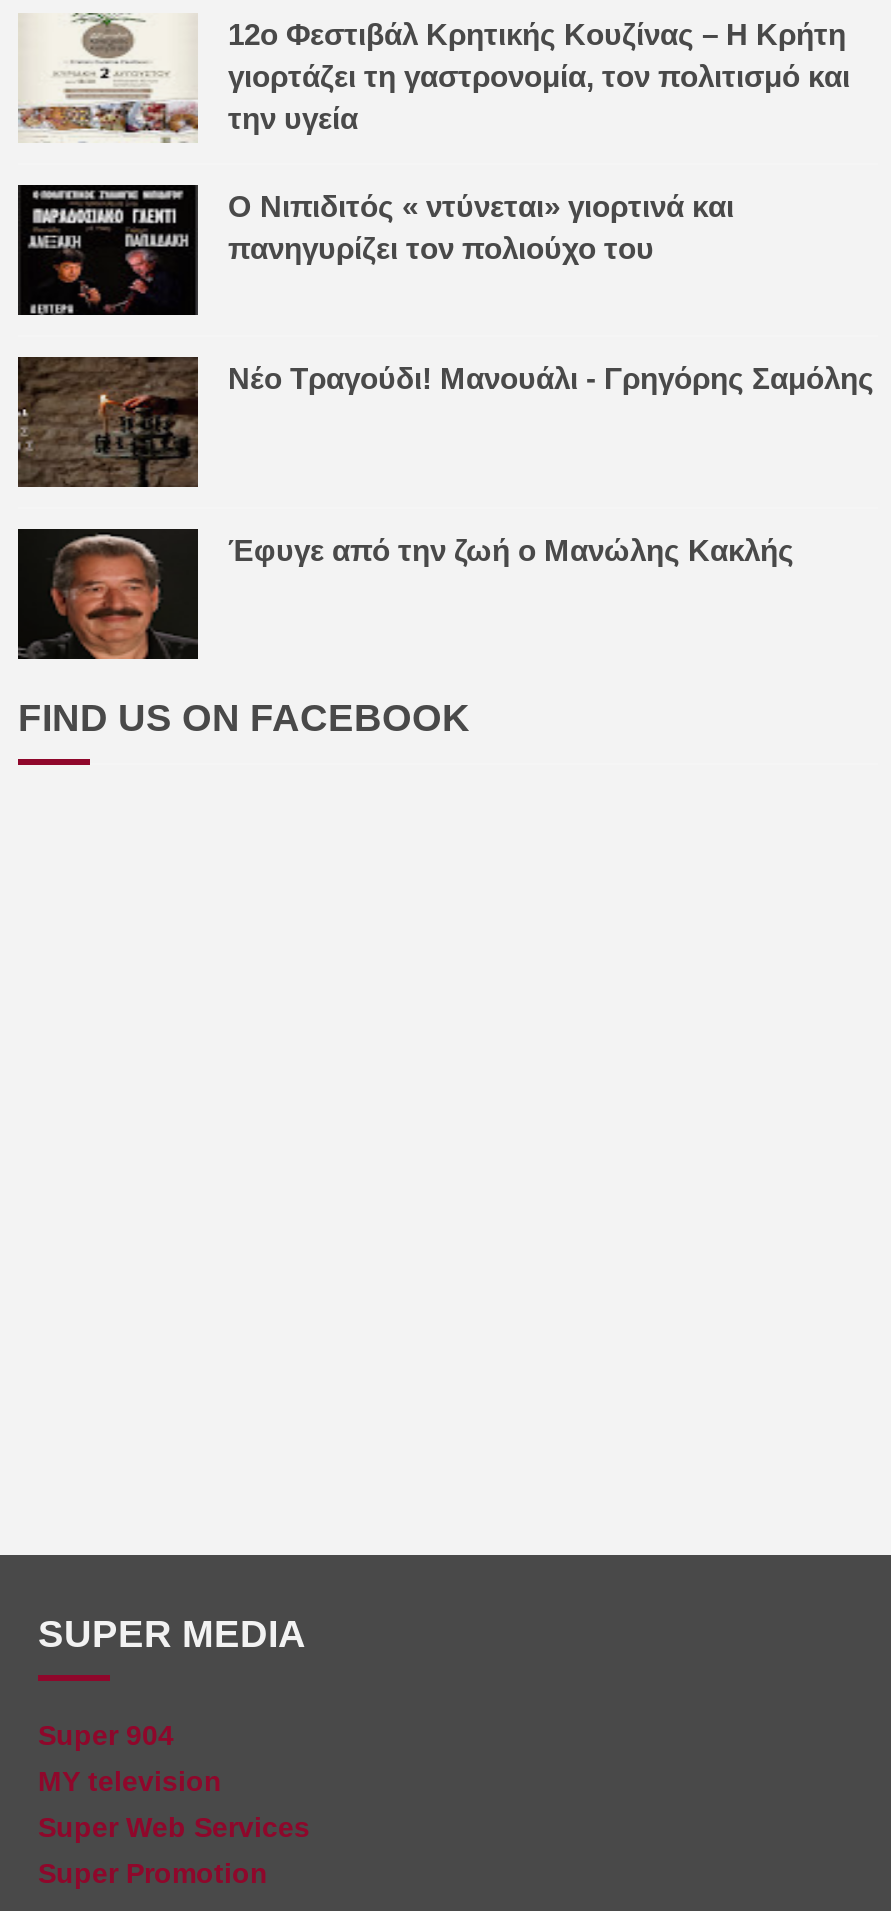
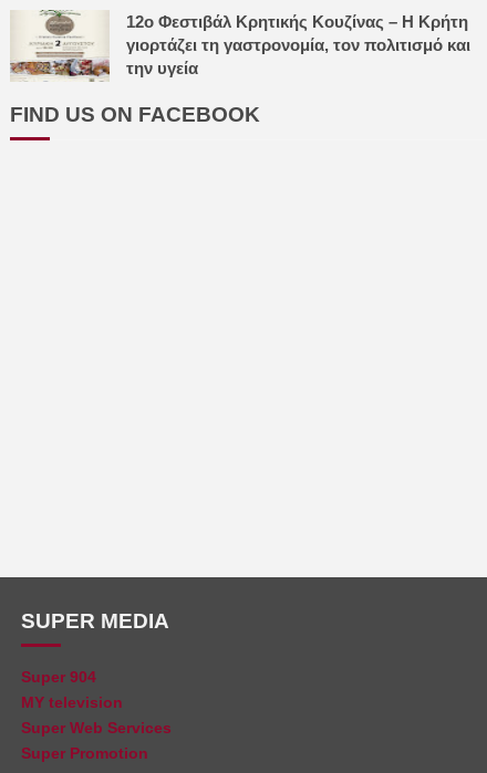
[16,183,734,317] [image] | Ο Νιπιδιτός « ντύνεται» γιορτινά και | πανηγυρίζει τον πολιούχο του -> none
[16,355,874,489] [image] | Νέο Τραγούδι! Μανουάλι - Γρηγόρης Σαμόλης -> none
[16,527,794,661] [image] | Έφυγε από την ζωή ο Μανώλης Κακλής -> none

